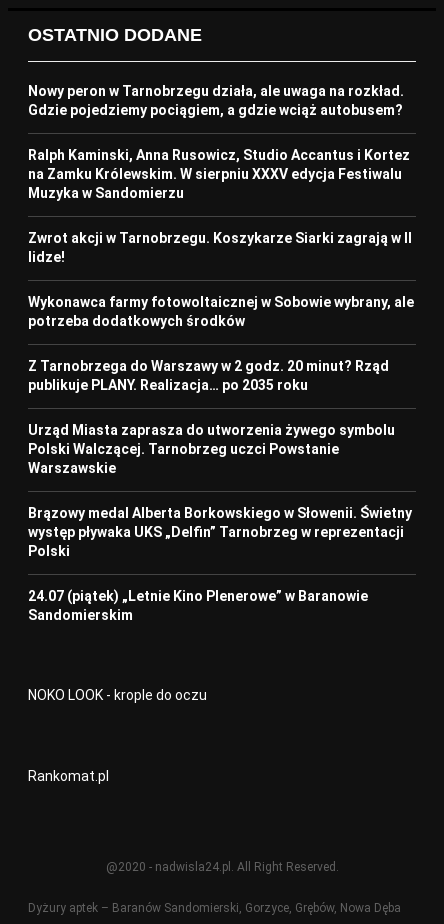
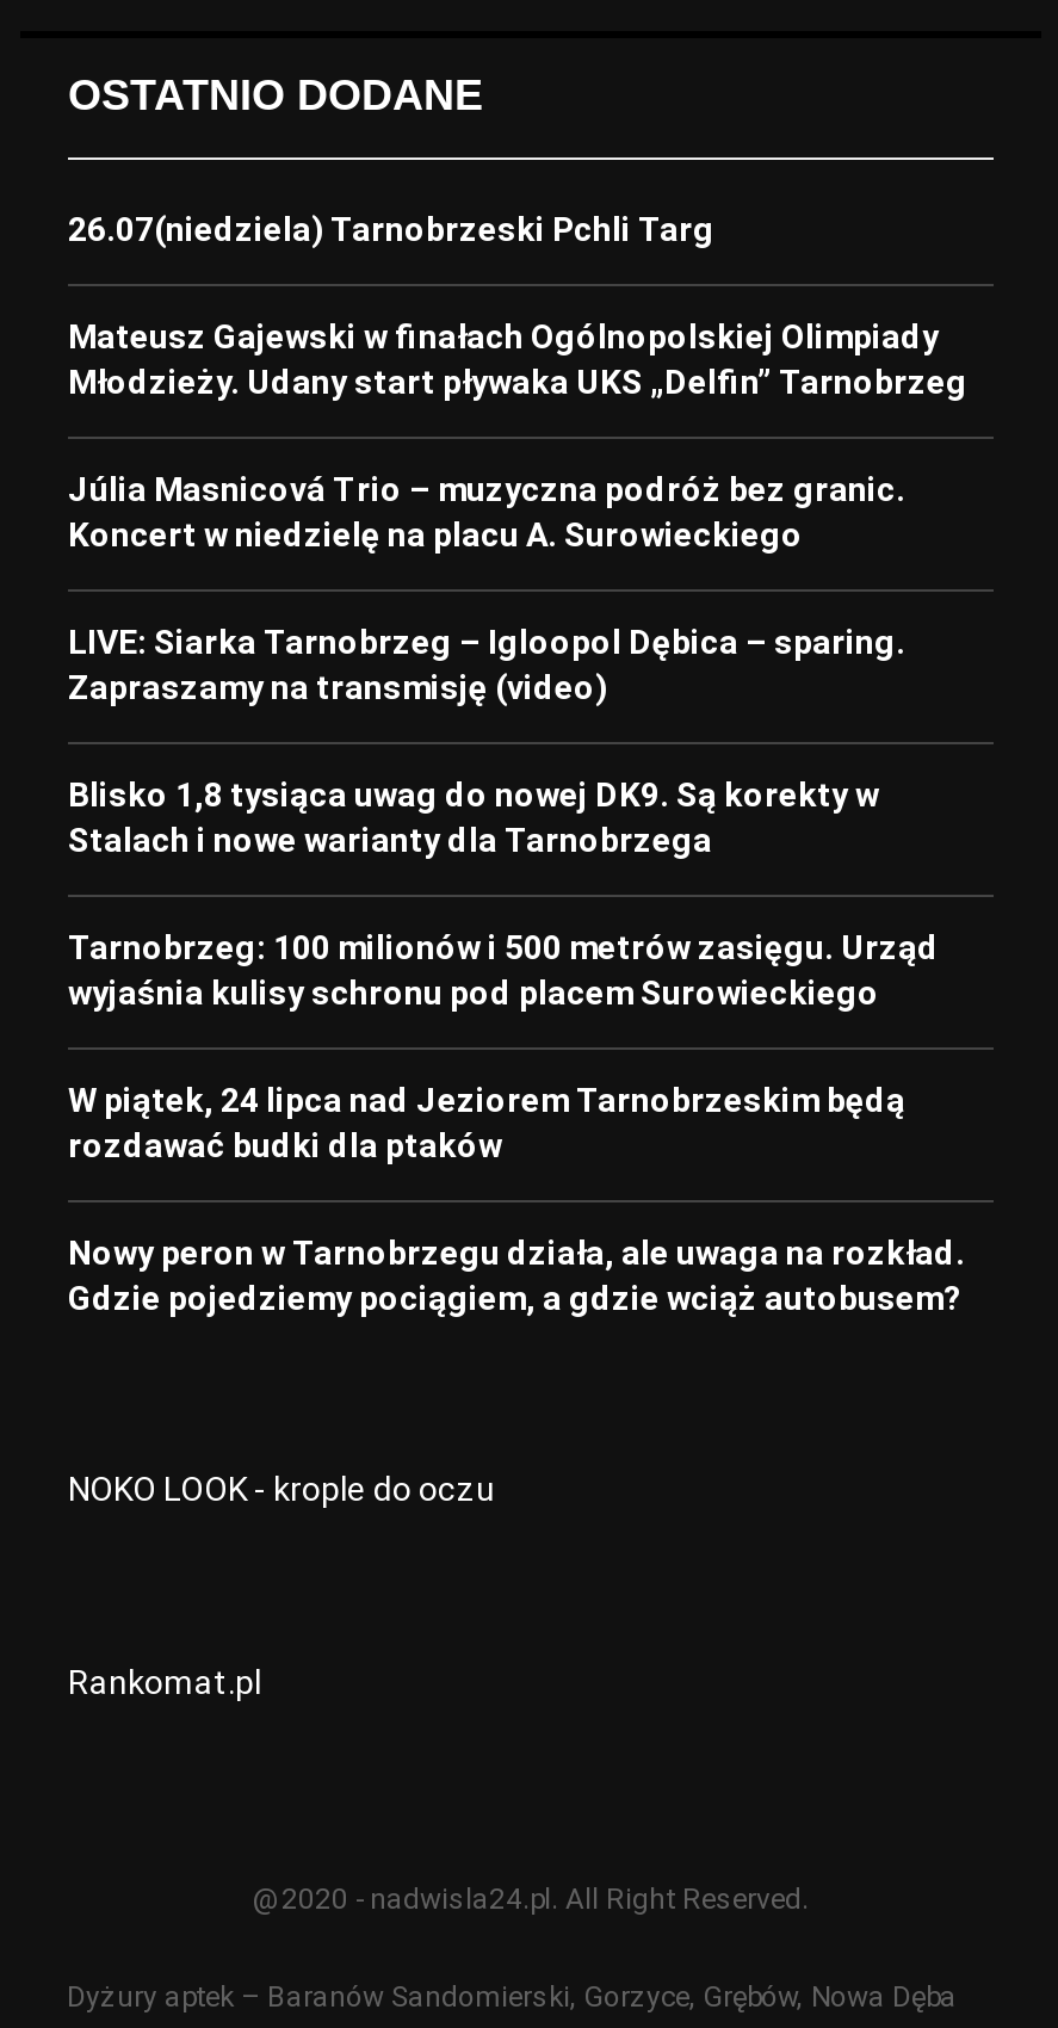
none -> [68,211,967,1166] 26.07(niedziela) Tarnobrzeski Pchli Targ | Mateusz Gajewski w finałach Ogólnopolskiej Olimpiady | Młodzieży. Udany start pływaka UKS „Delfin” Tarnobrzeg | Júlia Masnicová Trio – muzyczna podróż bez granic. | Koncert w niedzielę na placu A. Surowieckiego | LIVE: Siarka Tarnobrzeg – Igloopol Dębica – sparing. | Zapraszamy na transmisję (video) | Blisko 1,8 tysiąca uwag do nowej DK9. Są korekty w | Stalach i nowe warianty dla Tarnobrzega | Tarnobrzeg: 100 milionów i 500 metrów zasięgu. Urząd | wyjaśnia kulisy schronu pod placem Surowieckiego | W piątek, 24 lipca nad Jeziorem Tarnobrzeskim będą | rozdawać budki dla ptaków
moved [28,83,404,118] -> [68,1235,965,1318]: Nowy peron w Tarnobrzegu działa, ale uwaga na rozkład. | Gdzie pojedziemy pociągiem, a gdzie wciąż autobusem?
[28,147,414,623] Ralph Kaminski, Anna Rusowicz, Studio Accantus i Kortez | na Zamku Królewskim. W sierpniu XXXV edycja Festiwalu | Muzyka w Sandomierzu | Zwrot akcji w Tarnobrzegu. Koszykarze Siarki zagrają w II | lidze! | Wykonawca farmy fotowoltaicznej w Sobowie wybrany, ale | potrzeba dodatkowych środków | Z Tarnobrzega do Warszawy w 2 godz. 20 minut? Rząd | publikuje PLANY. Realizacja… po 2035 roku | Urząd Miasta zaprasza do utworzenia żywego symbolu | Polski Walczącej. Tarnobrzeg uczci Powstanie | Warszawskie | Brązowy medal Alberta Borkowskiego w Słowenii. Świetny | występ pływaka UKS „Delfin” Tarnobrzeg w reprezentacji | Polski | 24.07 (piątek) „Letnie Kino Plenerowe” w Baranowie | Sandomierskim -> none

